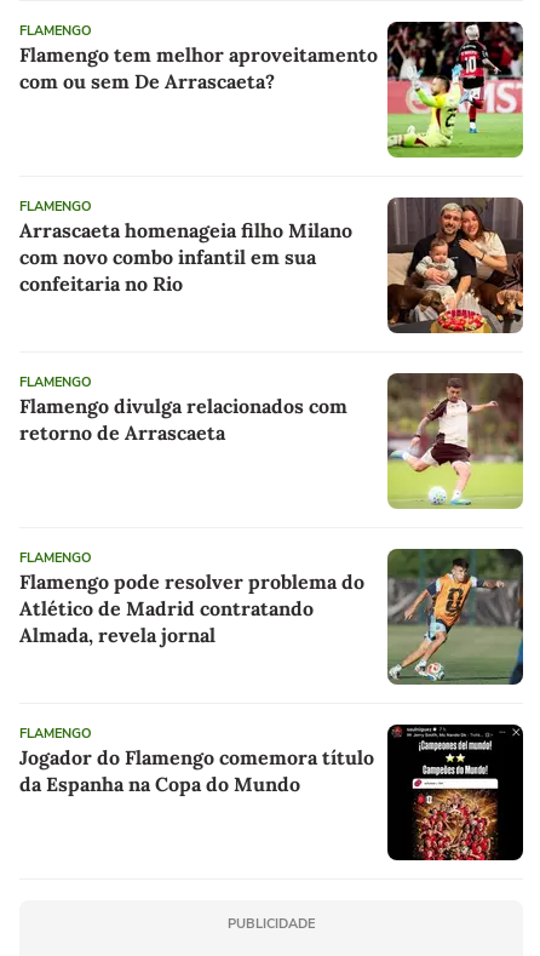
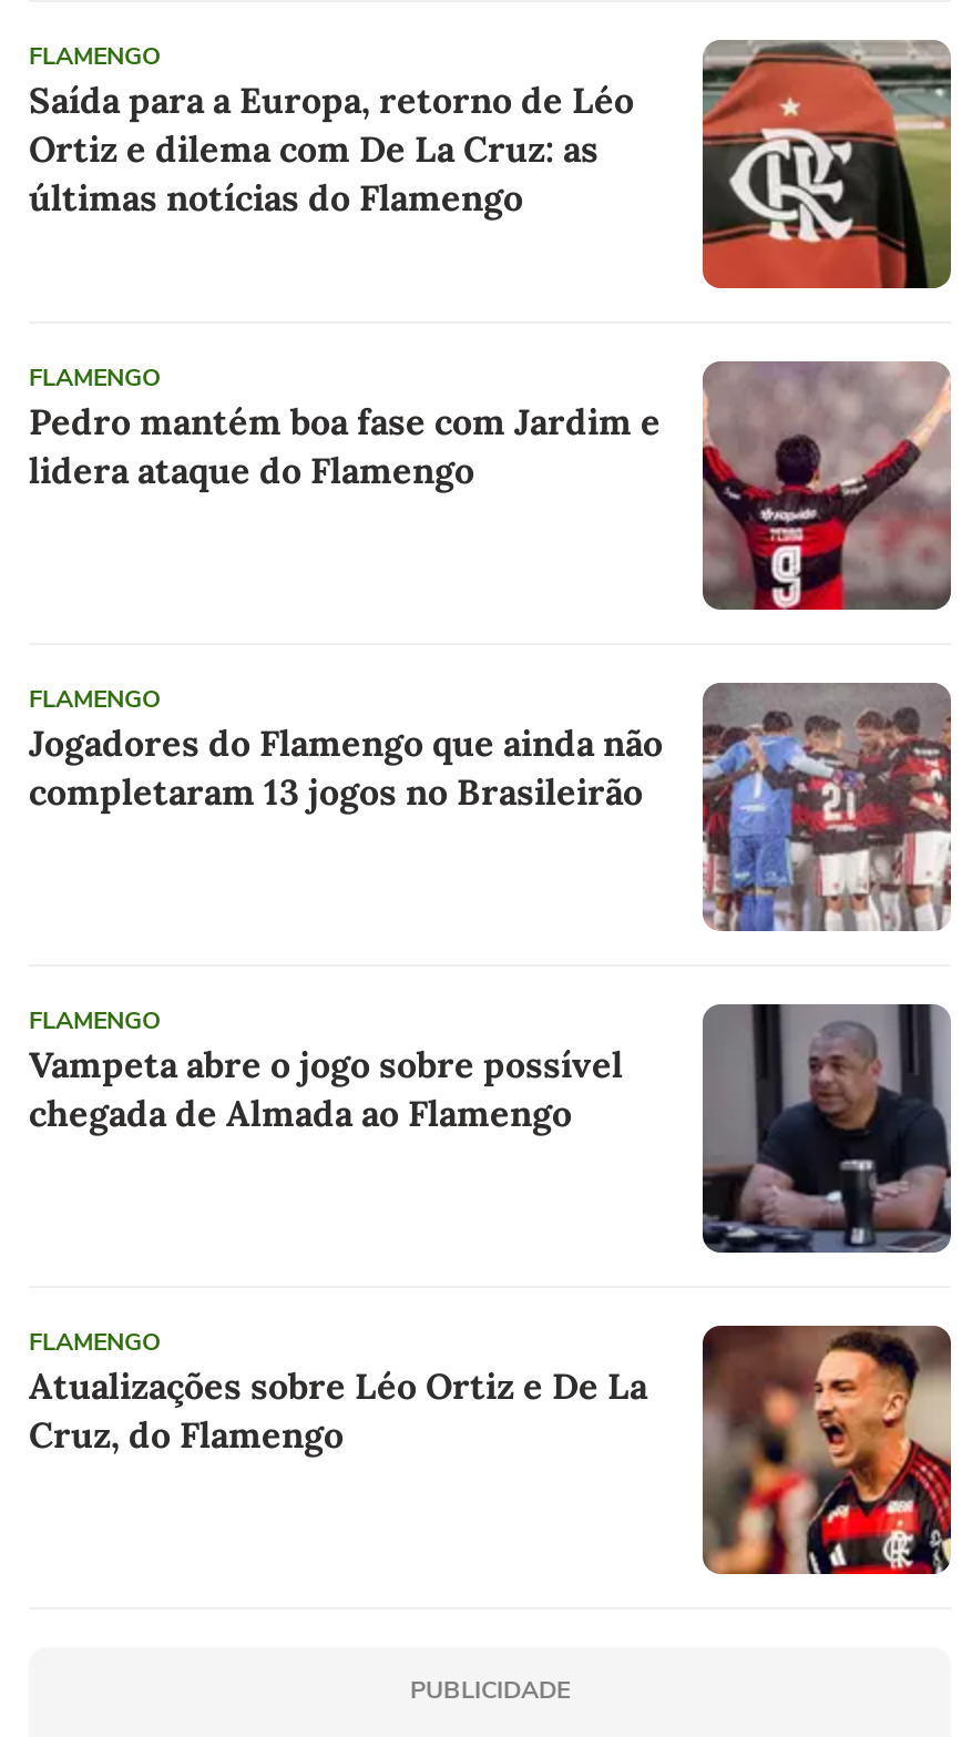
[19,22,523,159] [image] | Flamengo tem melhor aproveitamento | com ou sem De Arrascaeta? -> [29,40,953,290] [image] | Saída para a Europa, retorno de Léo | Ortiz e dilema com De La Cruz: as | últimas notícias do Flamengo
[19,198,524,334] [image] | Arrascaeta homenageia filho Milano | com novo combo infantil em sua | confeitaria no Rio -> [29,361,953,612] [image] | Pedro mantém boa fase com Jardim e | lidera ataque do Flamengo
[19,373,524,510] [image] | Flamengo divulga relacionados com | retorno de Arrascaeta -> [29,683,953,933] [image] | Jogadores do Flamengo que ainda não | completaram 13 jogos no Brasileirão
[19,549,524,685] [image] | Flamengo pode resolver problema do | Atlético de Madrid contratando | Almada, revela jornal -> [29,1004,951,1255] [image] | Vampeta abre o jogo sobre possível | chegada de Almada ao Flamengo
[19,723,524,861] [image] | Jogador do Flamengo comemora título | da Espanha na Copa do Mundo -> [29,1324,953,1576] [image] | Atualizações sobre Léo Ortiz e De La | Cruz, do Flamengo

